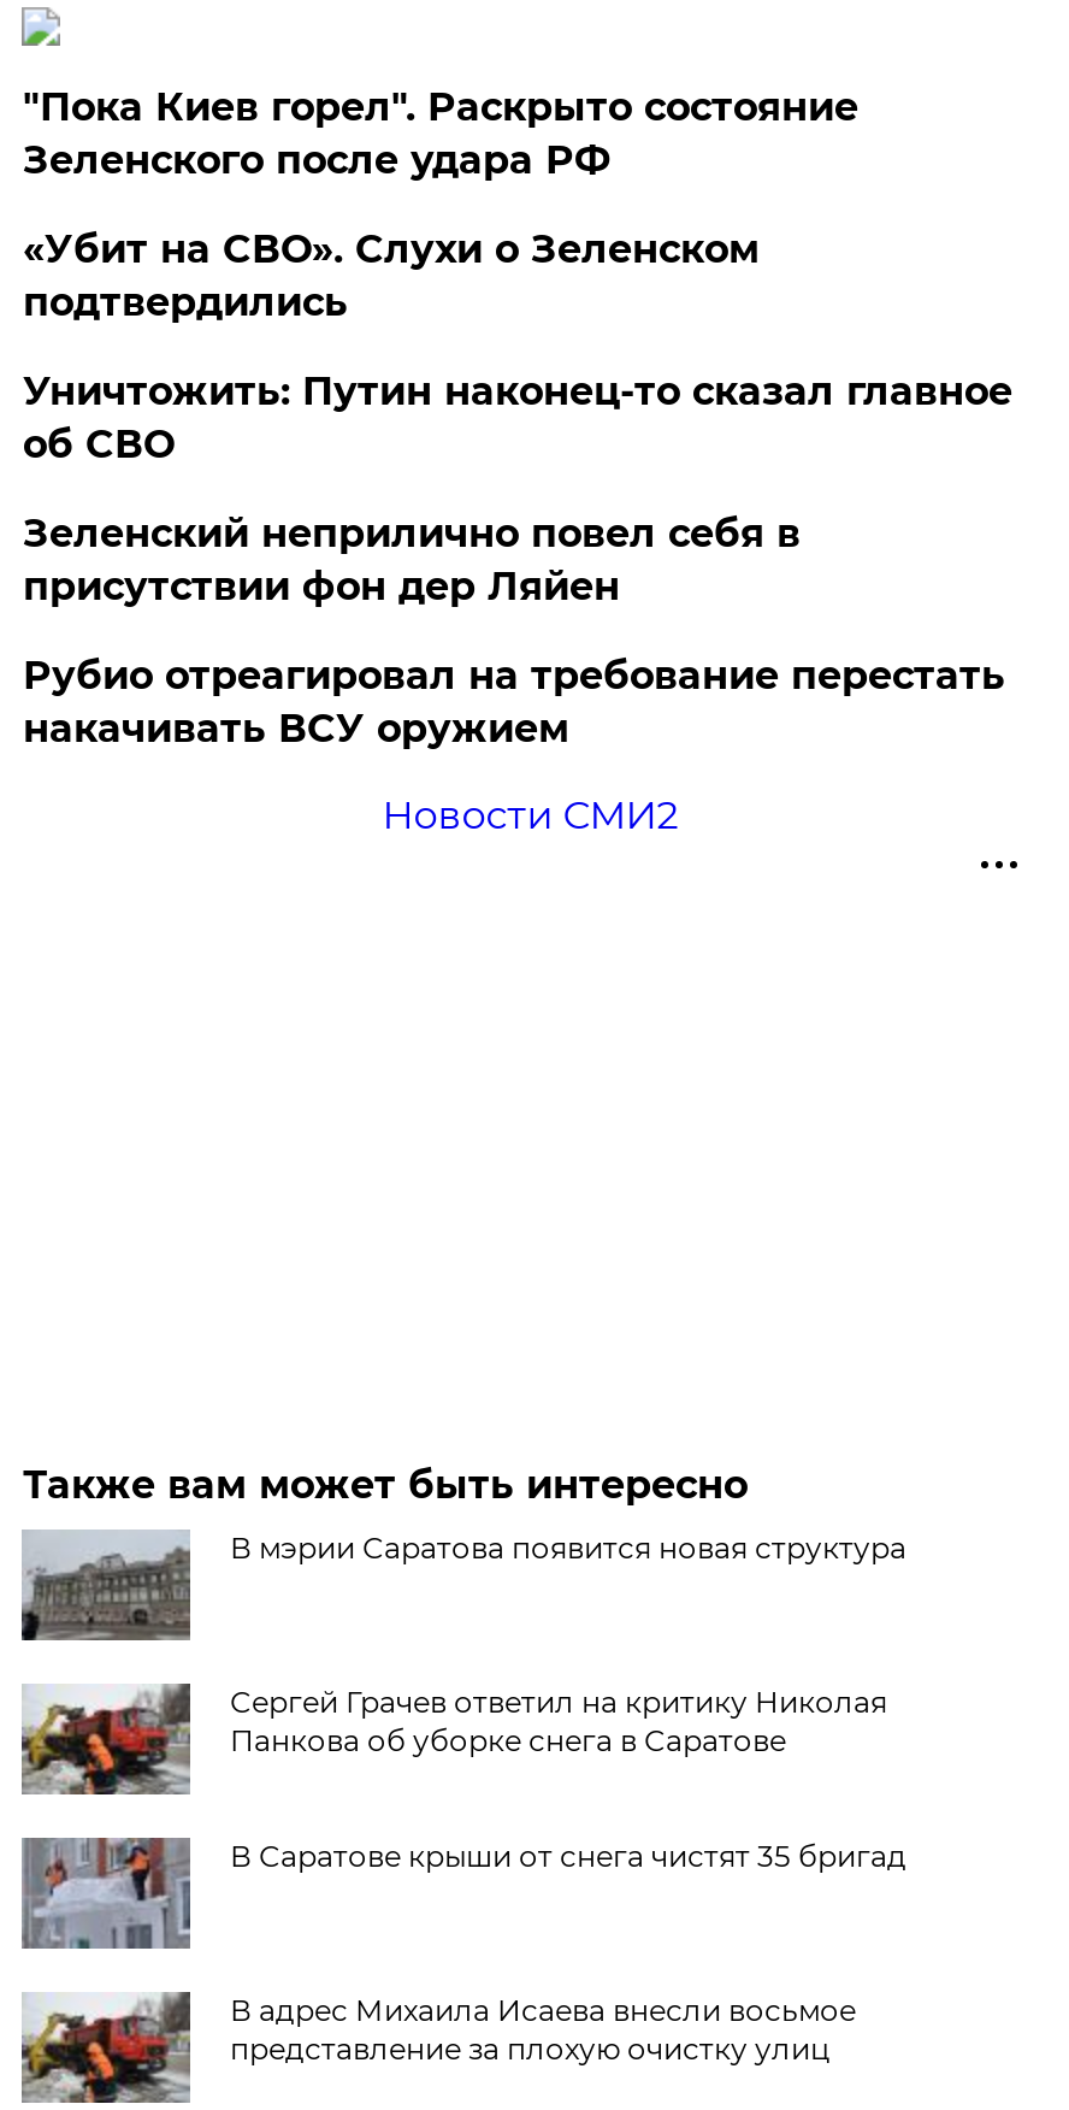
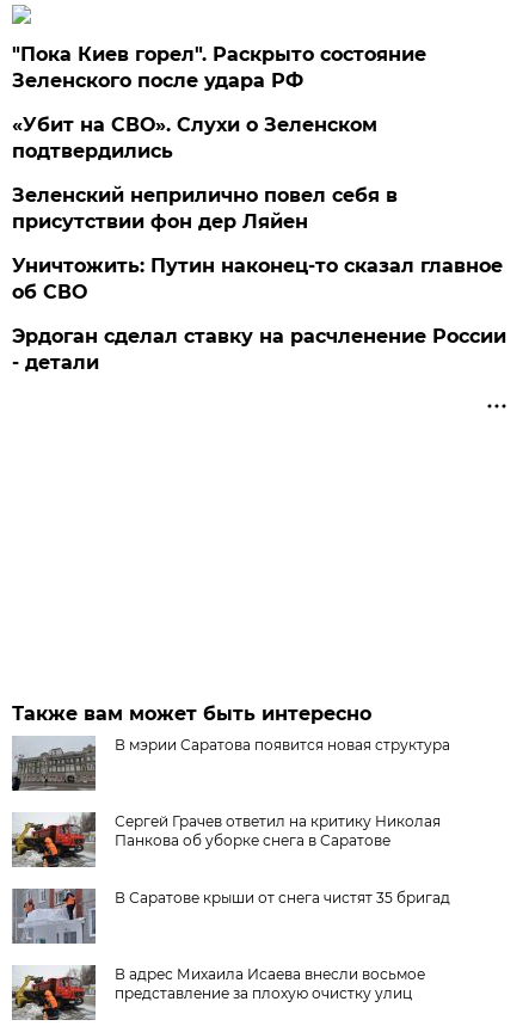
moved [23,368,1012,467] -> [12,254,503,303]: Уничтожить: Путин наконец-то сказал главное | об СВО
moved [23,510,800,609] -> [12,184,398,233]: Зеленский неприлично повел cебя в | присутствии фон дер Ляйен
[23,653,1005,751] Рубио отреагировал на требование перестать | накачивать ВСУ оружием -> none
[382,792,678,838] Новости СМИ2 -> [12,325,507,374] Эрдоган сделал ставку на расчленение России | - детали

